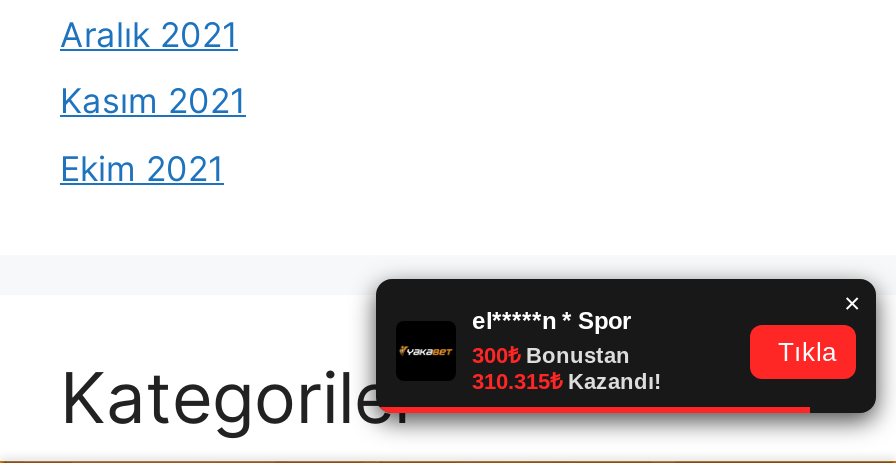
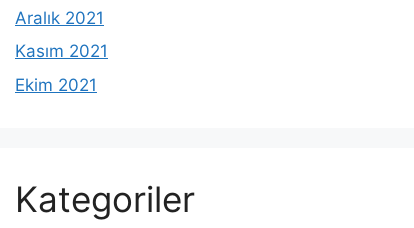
[364,275,888,433] [image] -> none

